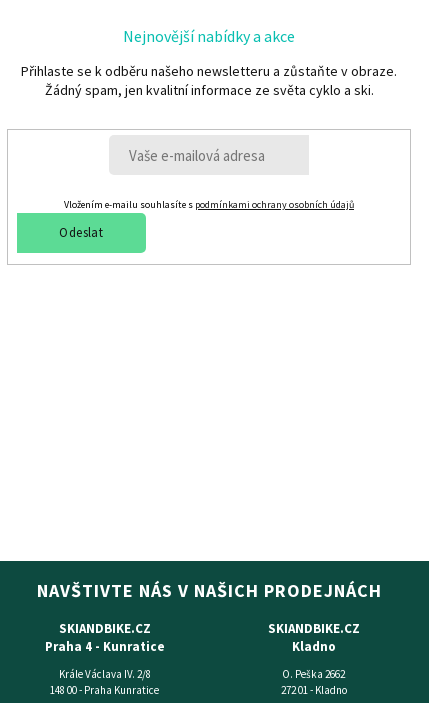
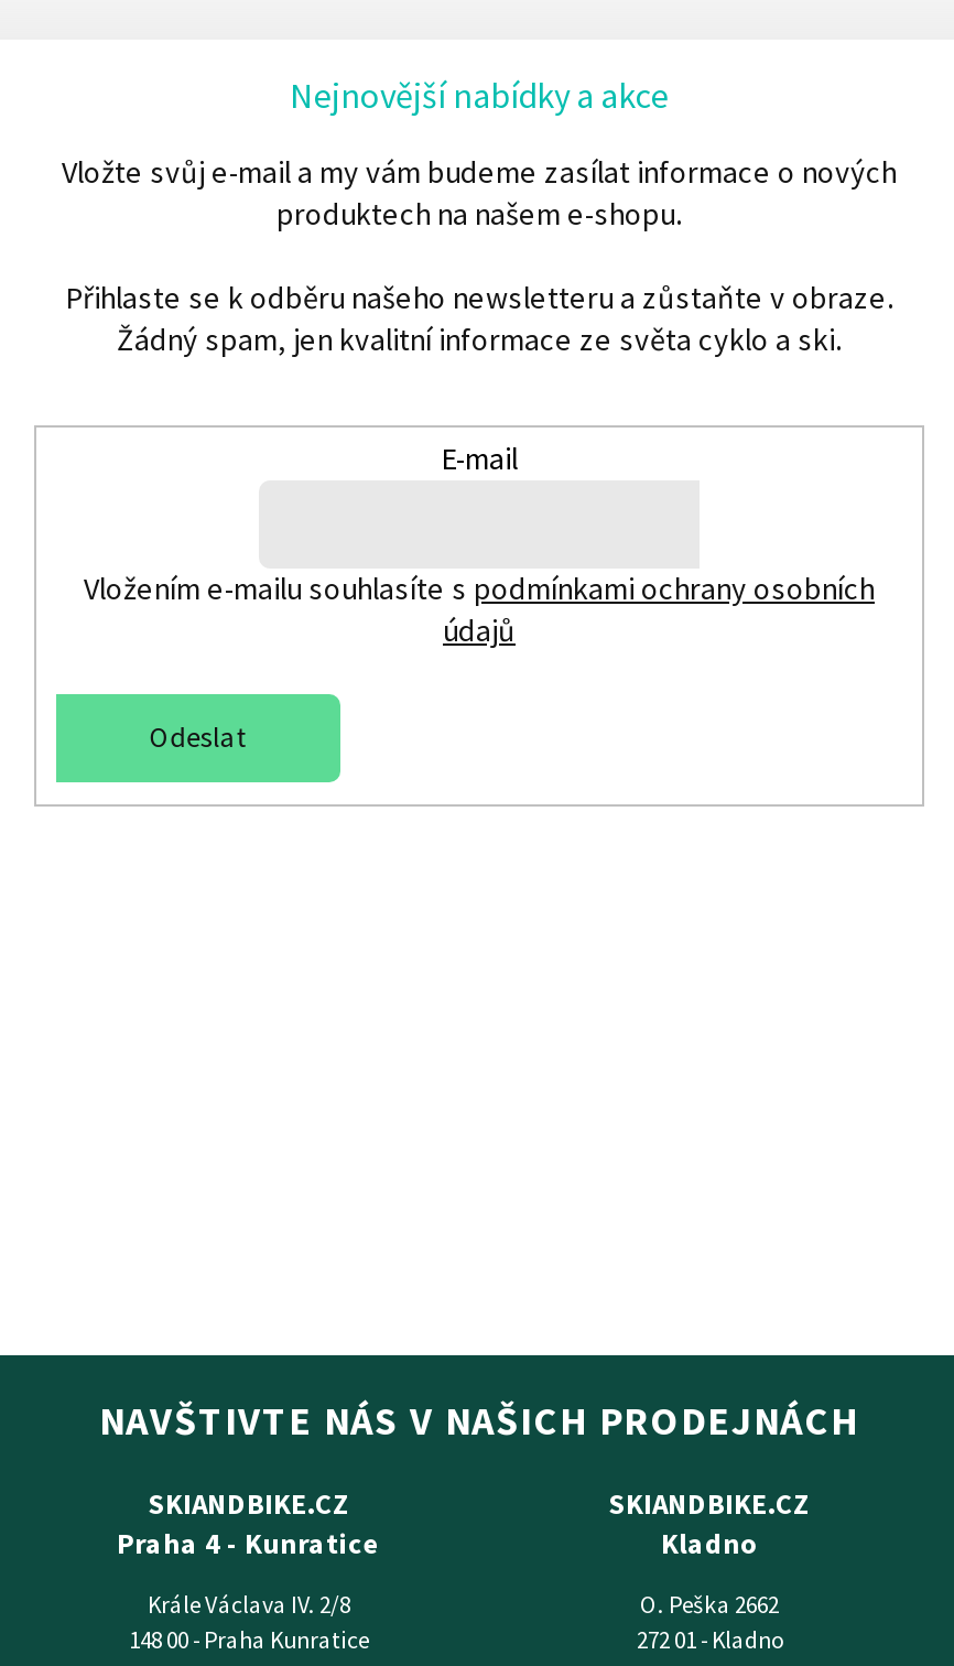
none -> [62,152,897,233] Vložte svůj e-mail a my vám budeme zasílat informace o nových | produktech na našem e-shopu.
[64,198,354,211] Vložením e-mailu souhlasíte s podmínkami ochrany osobních údajů -> [84,438,875,650] E-mail | Vložením e-mailu souhlasíte s podmínkami ochrany osobních | údajů
moved [59,224,103,241] -> [150,718,246,755]: Odeslat

